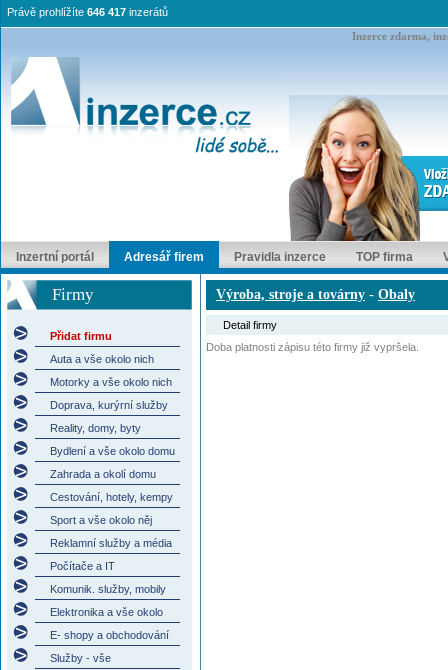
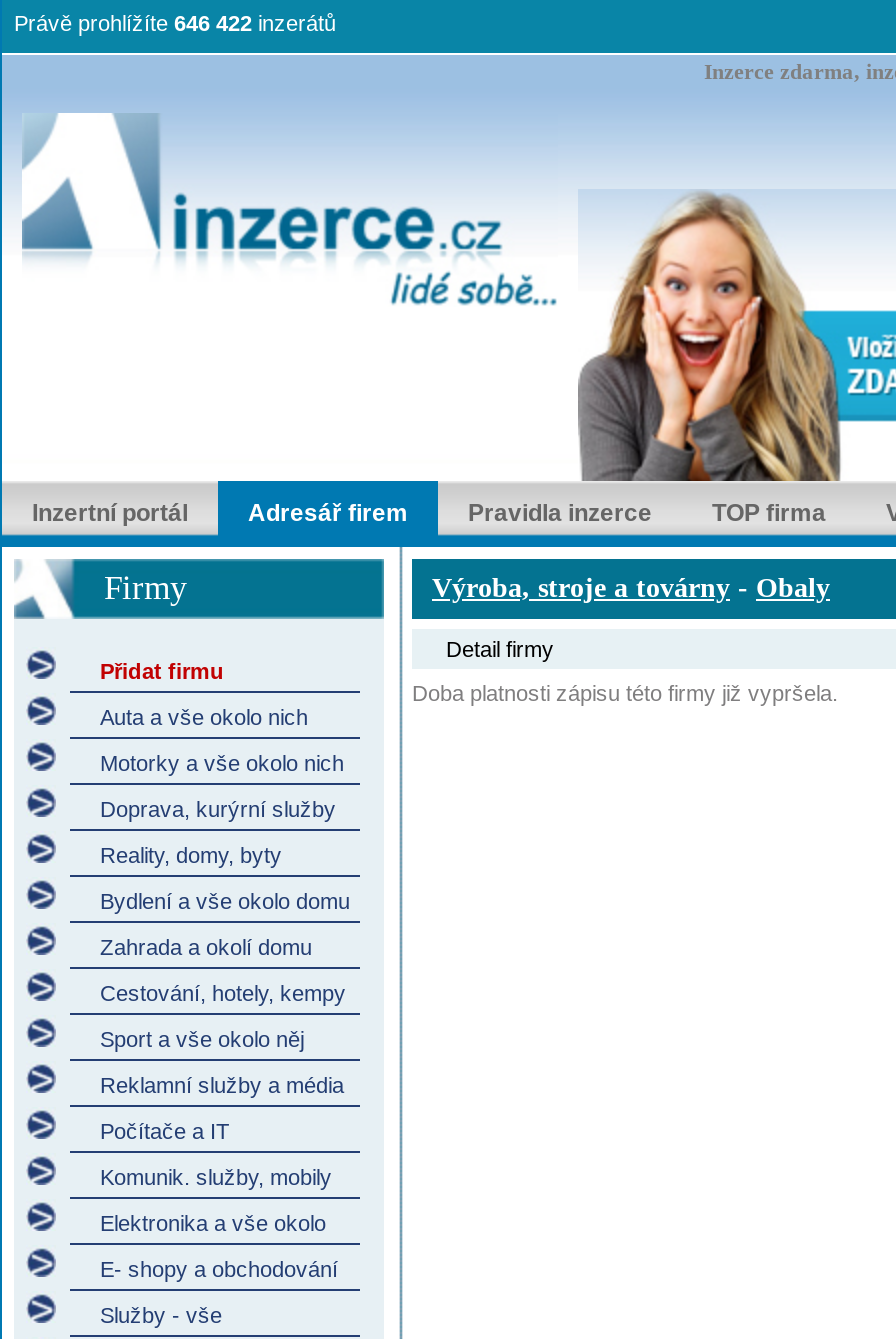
[7,6,168,18] Právě prohlížíte 646 417 inzerátů -> [14,11,336,35] Právě prohlížíte 646 422 inzerátů

